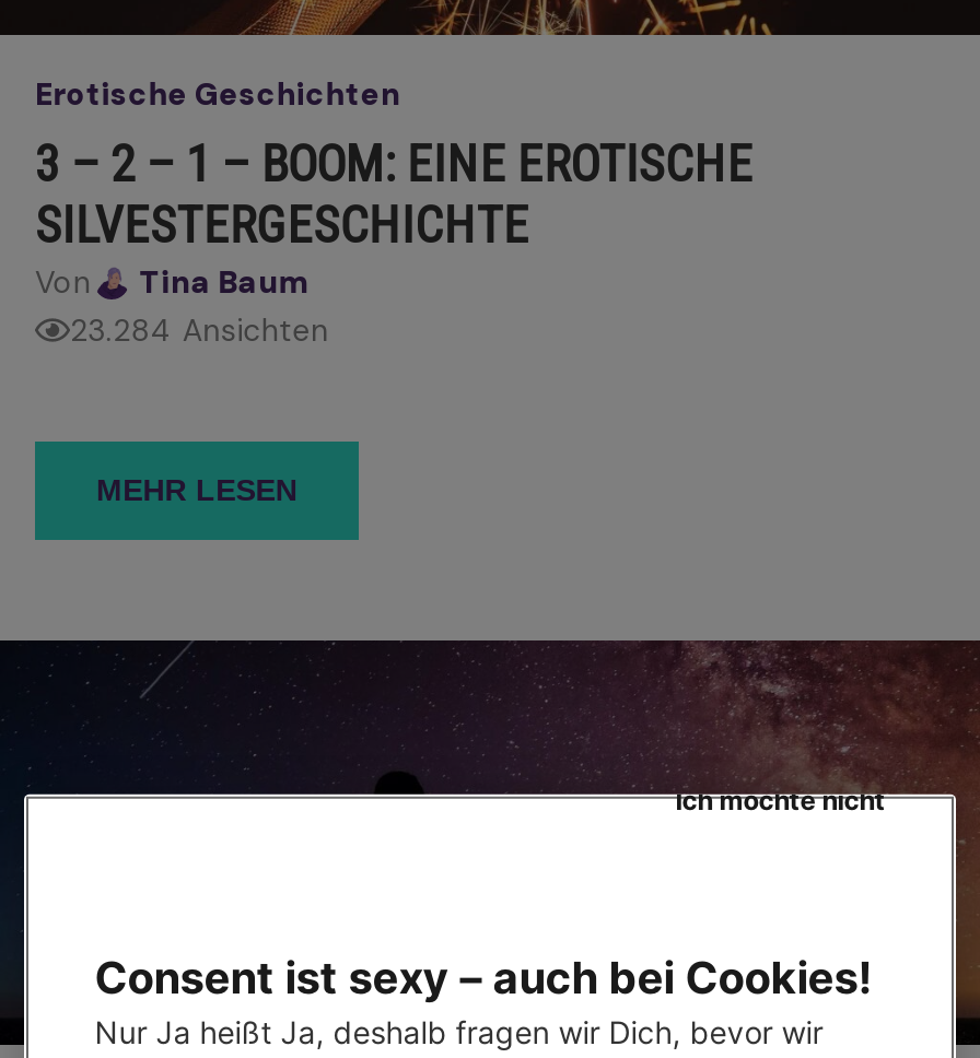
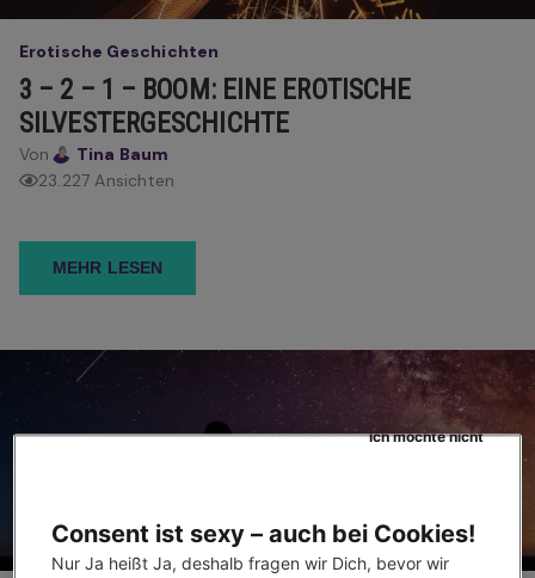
[70,310,329,350] 23.284 Ansichten -> [38,170,175,191] 23.227 Ansichten

